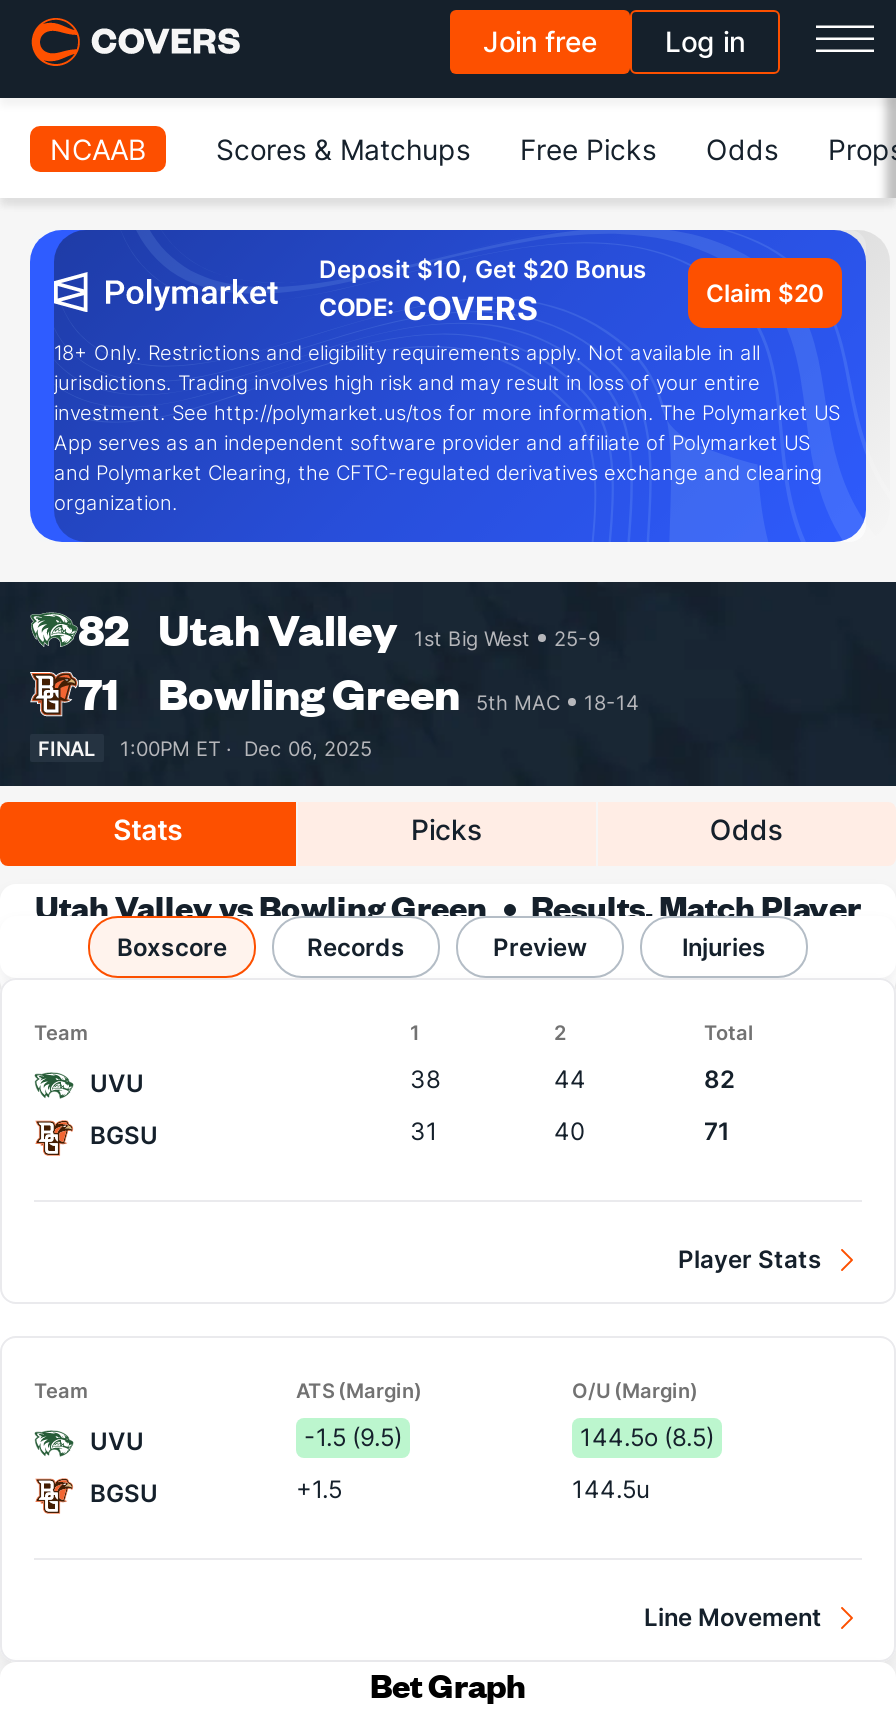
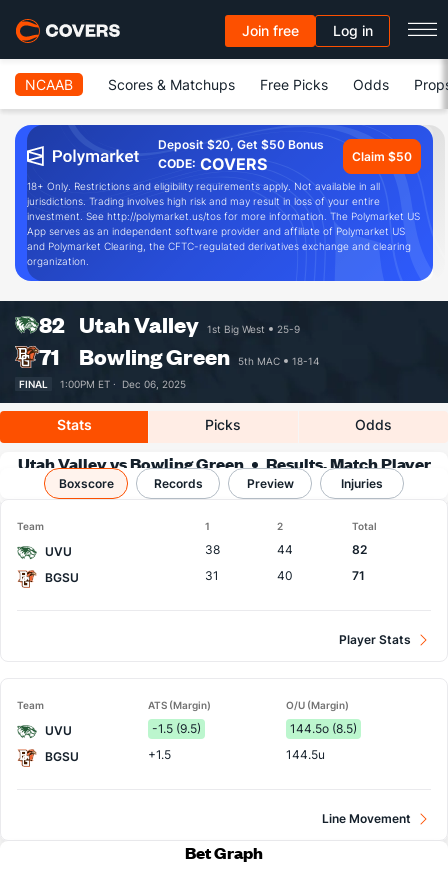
[319,254,647,284] Deposit $10, Get $20 Bonus -> [158,137,324,152] Deposit $20, Get $50 Bonus
[706,277,824,307] Claim $20 -> [352,148,412,163] Claim $50

